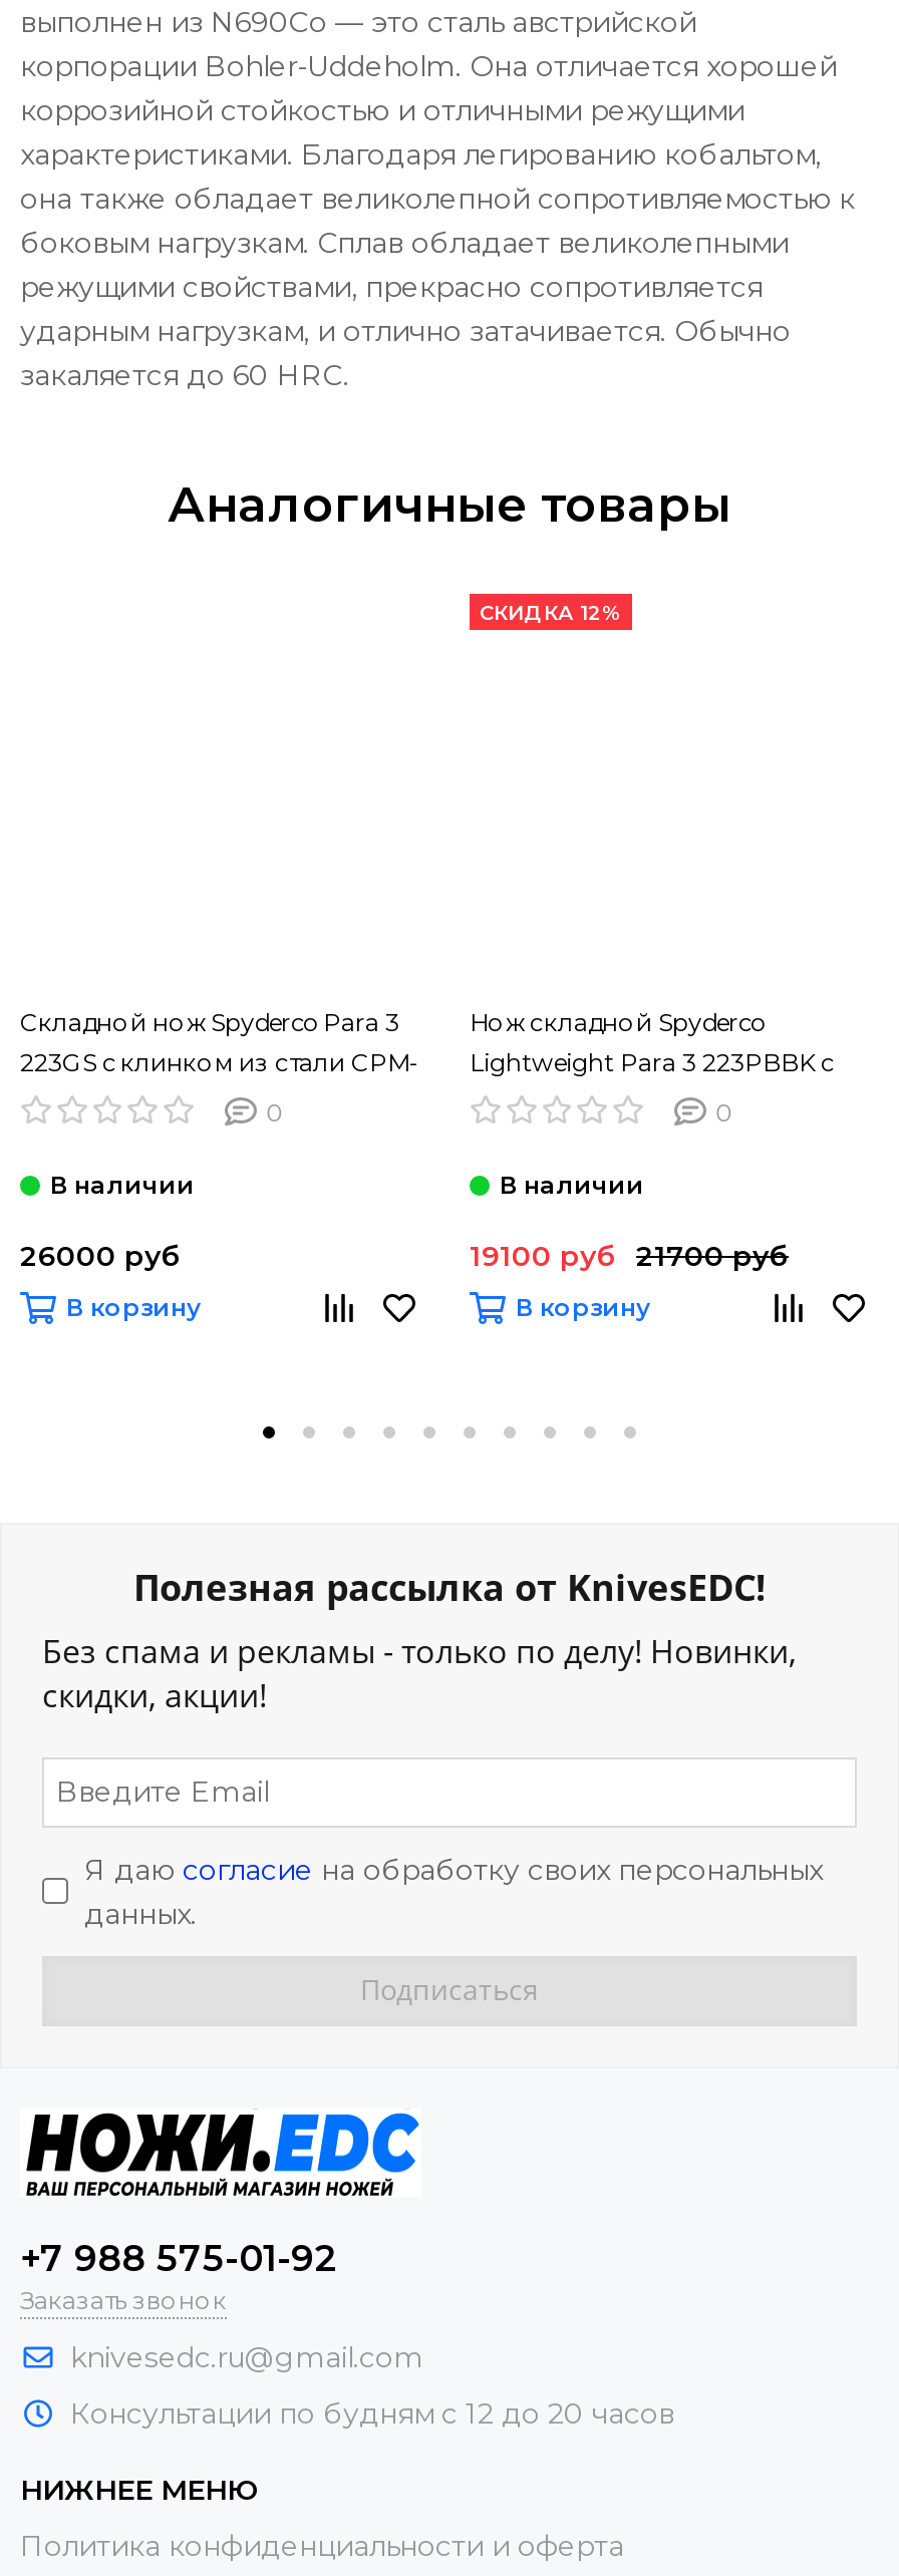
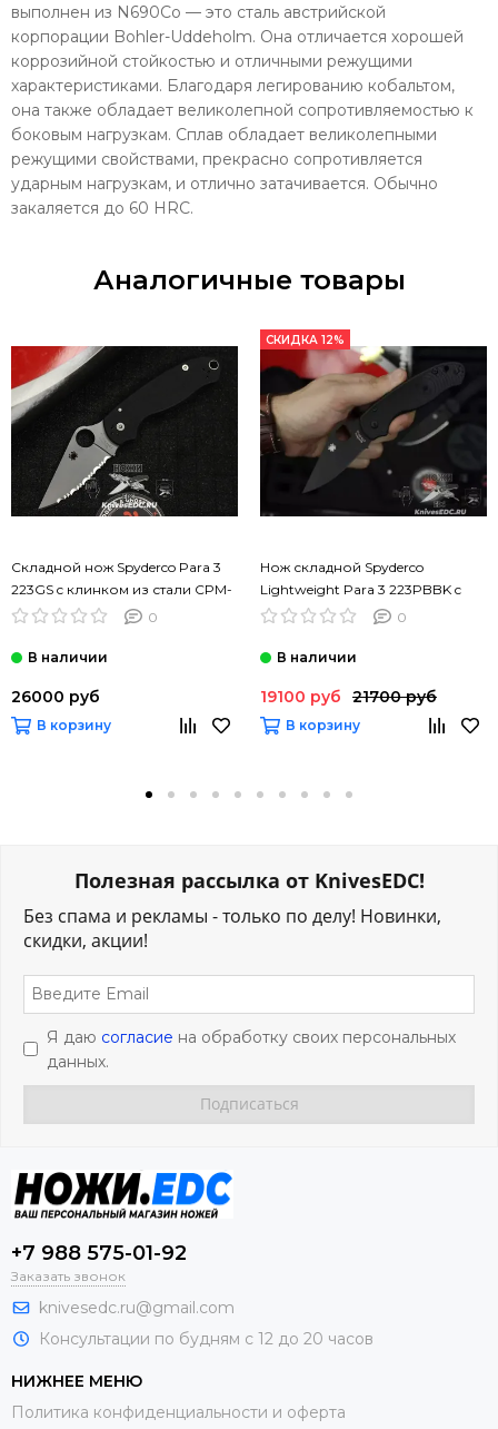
none -> [10,345,239,518] [image]
none -> [259,345,488,518] [image]

